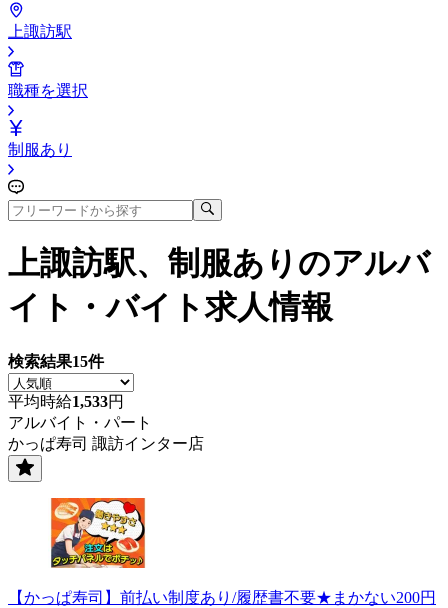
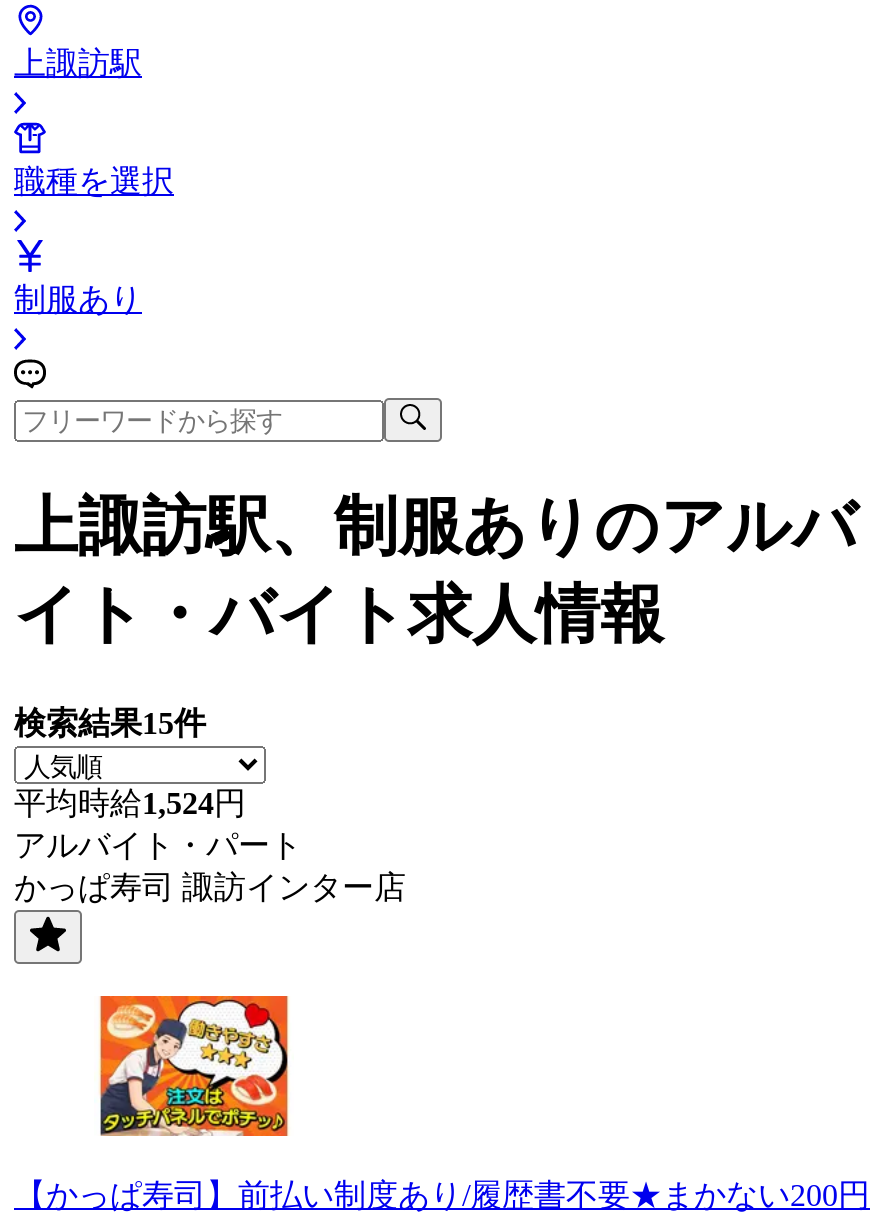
[8,393,124,410] 平均時給1,533円 -> [14,786,246,820] 平均時給1,524円

